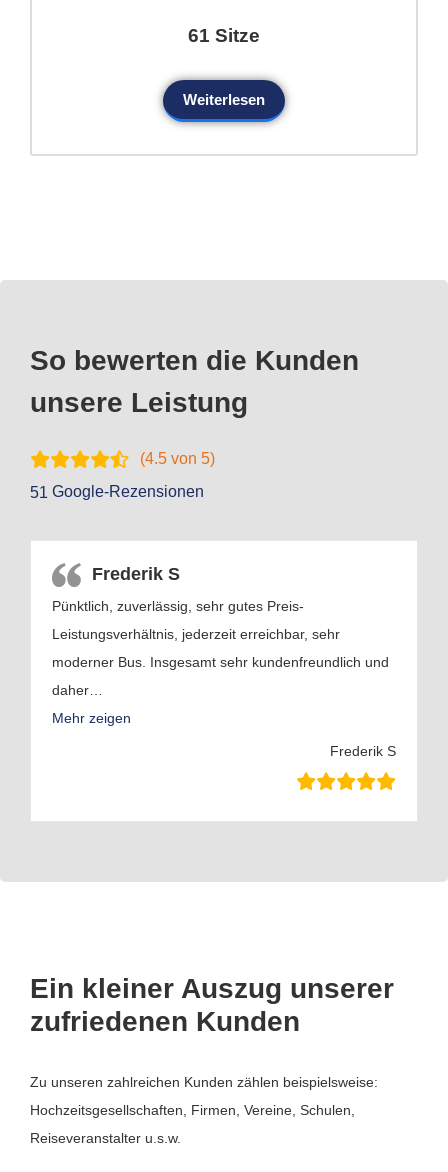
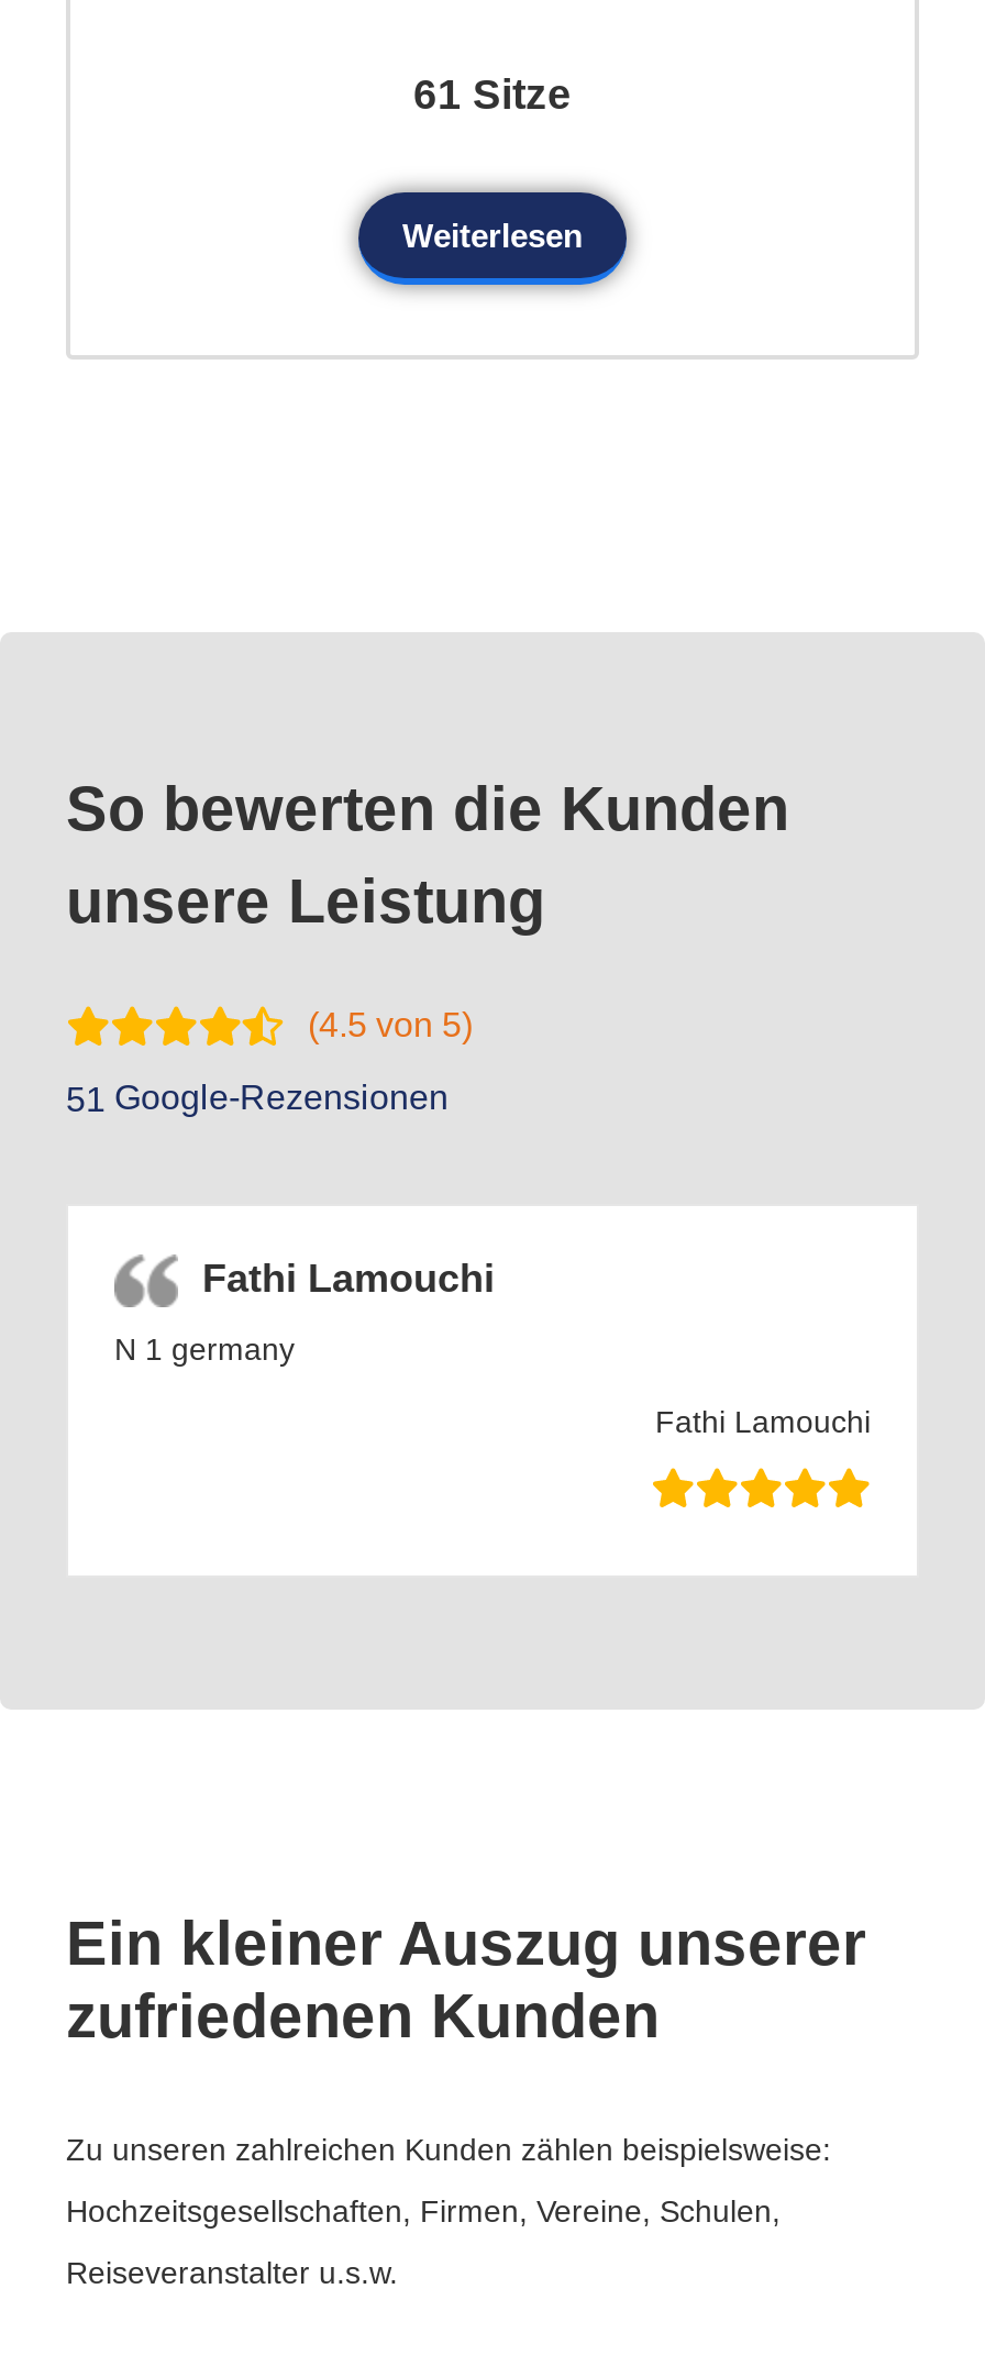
[52,564,396,759] Frederik S | Pünktlich, zuverlässig, sehr gutes Preis- | Leistungsverhältnis, jederzeit erreichbar, sehr | moderner Bus. Insgesamt sehr kundenfreundlich und | daher … | Mehr zeigen | Frederik S -> [114,1256,871,1438] Fathi Lamouchi | N 1 germany | Fathi Lamouchi

